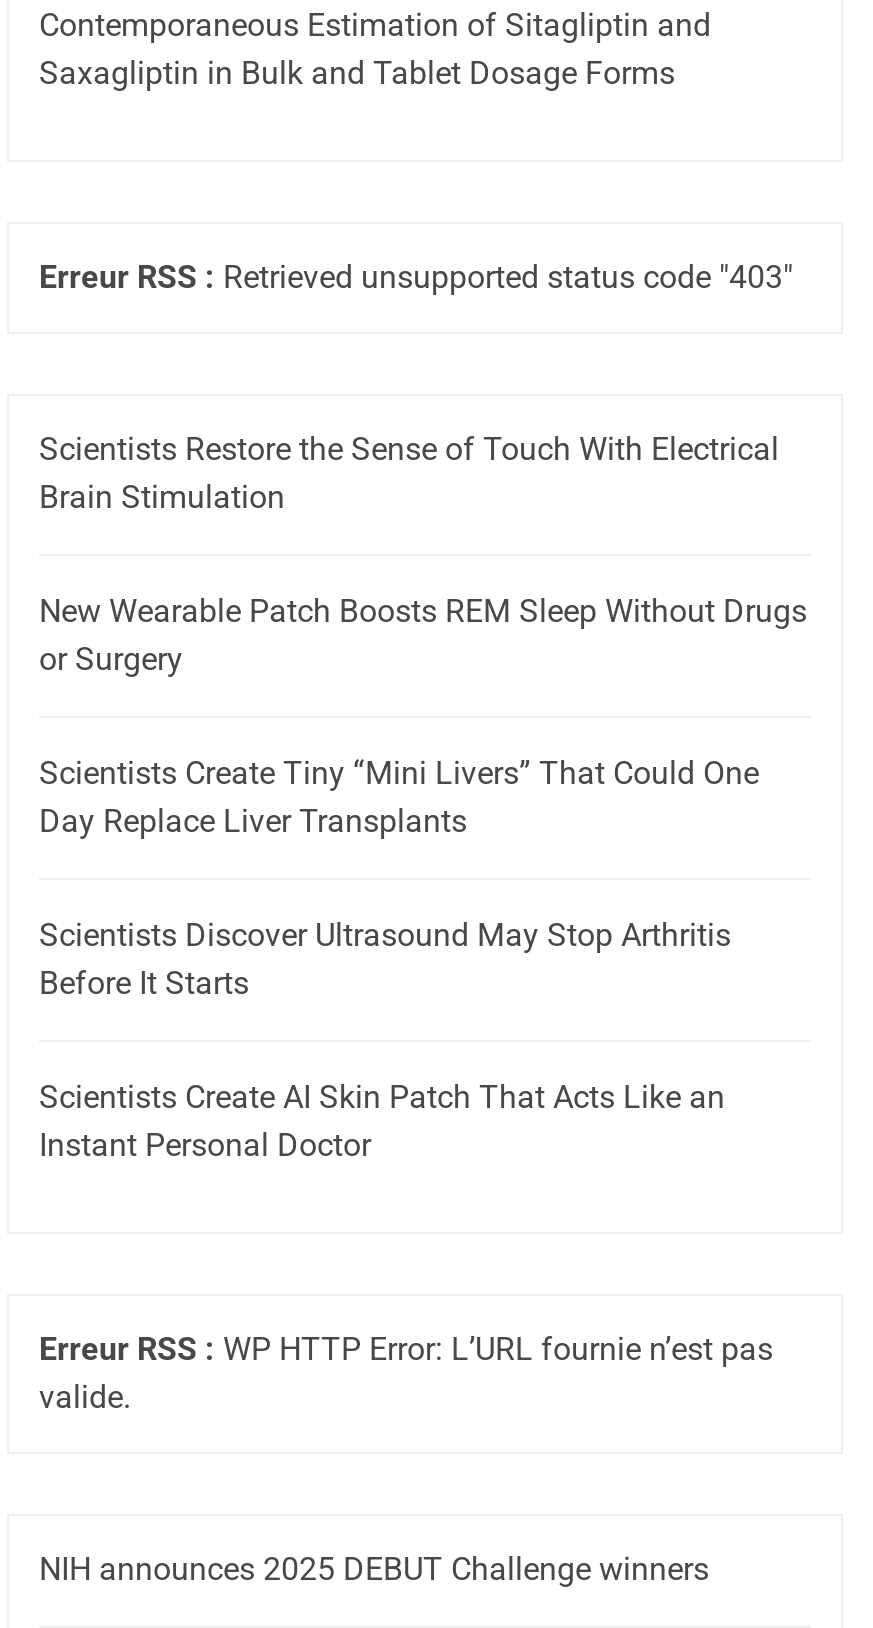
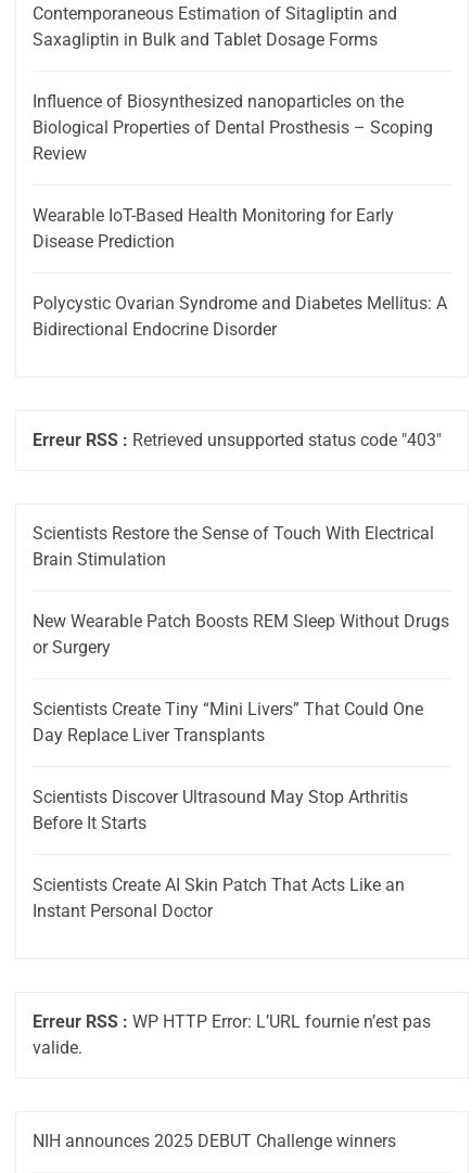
none -> [33,91,447,340] Influence of Biosynthesized nanoparticles on the | Biological Properties of Dental Prosthesis – Scoping | Review | Wearable IoT-Based Health Monitoring for Early | Disease Prediction | Polycystic Ovarian Syndrome and Diabetes Mellitus: A | Bidirectional Endocrine Disorder

